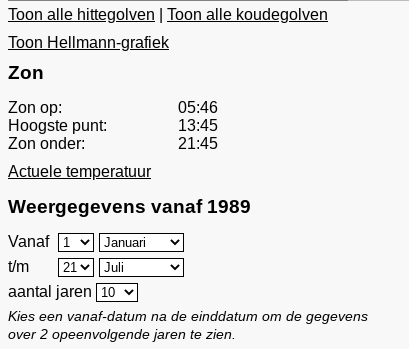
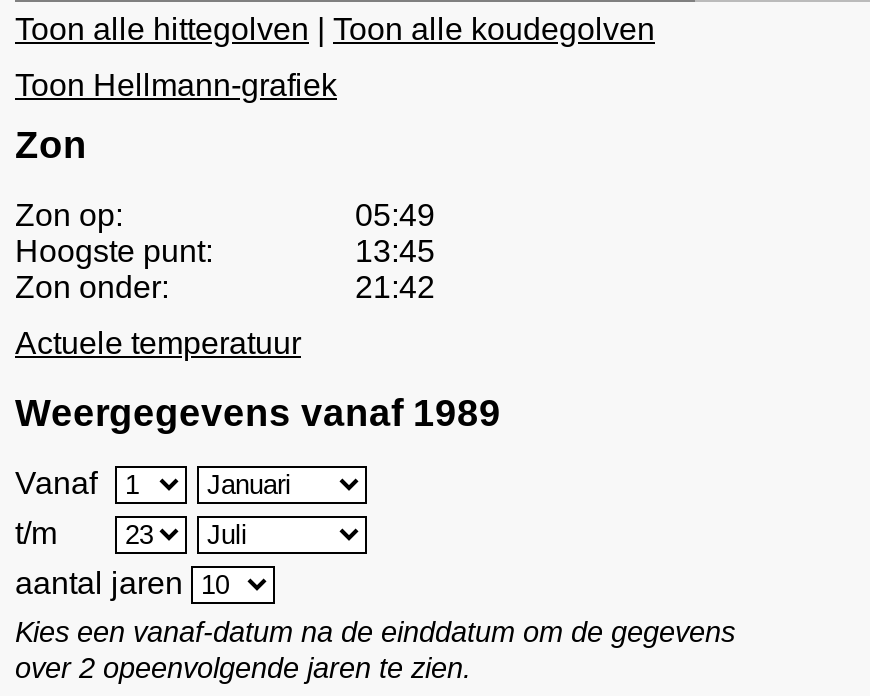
[178,99,218,116] 05:46 -> [355,197,435,231] 05:49
[178,135,218,152] 21:45 -> [355,269,435,303] 21:42

